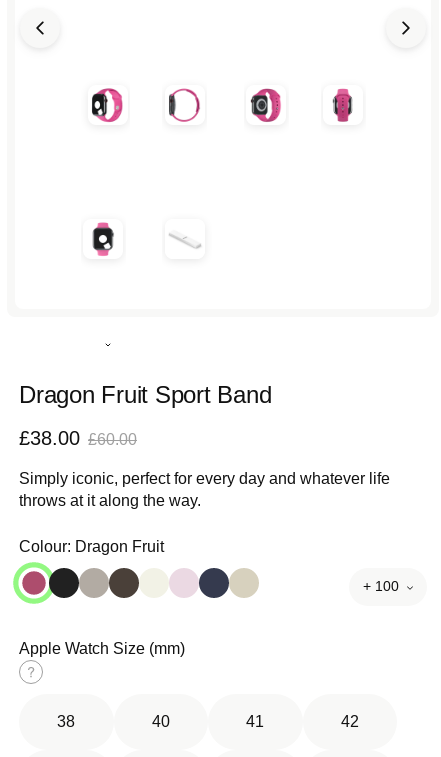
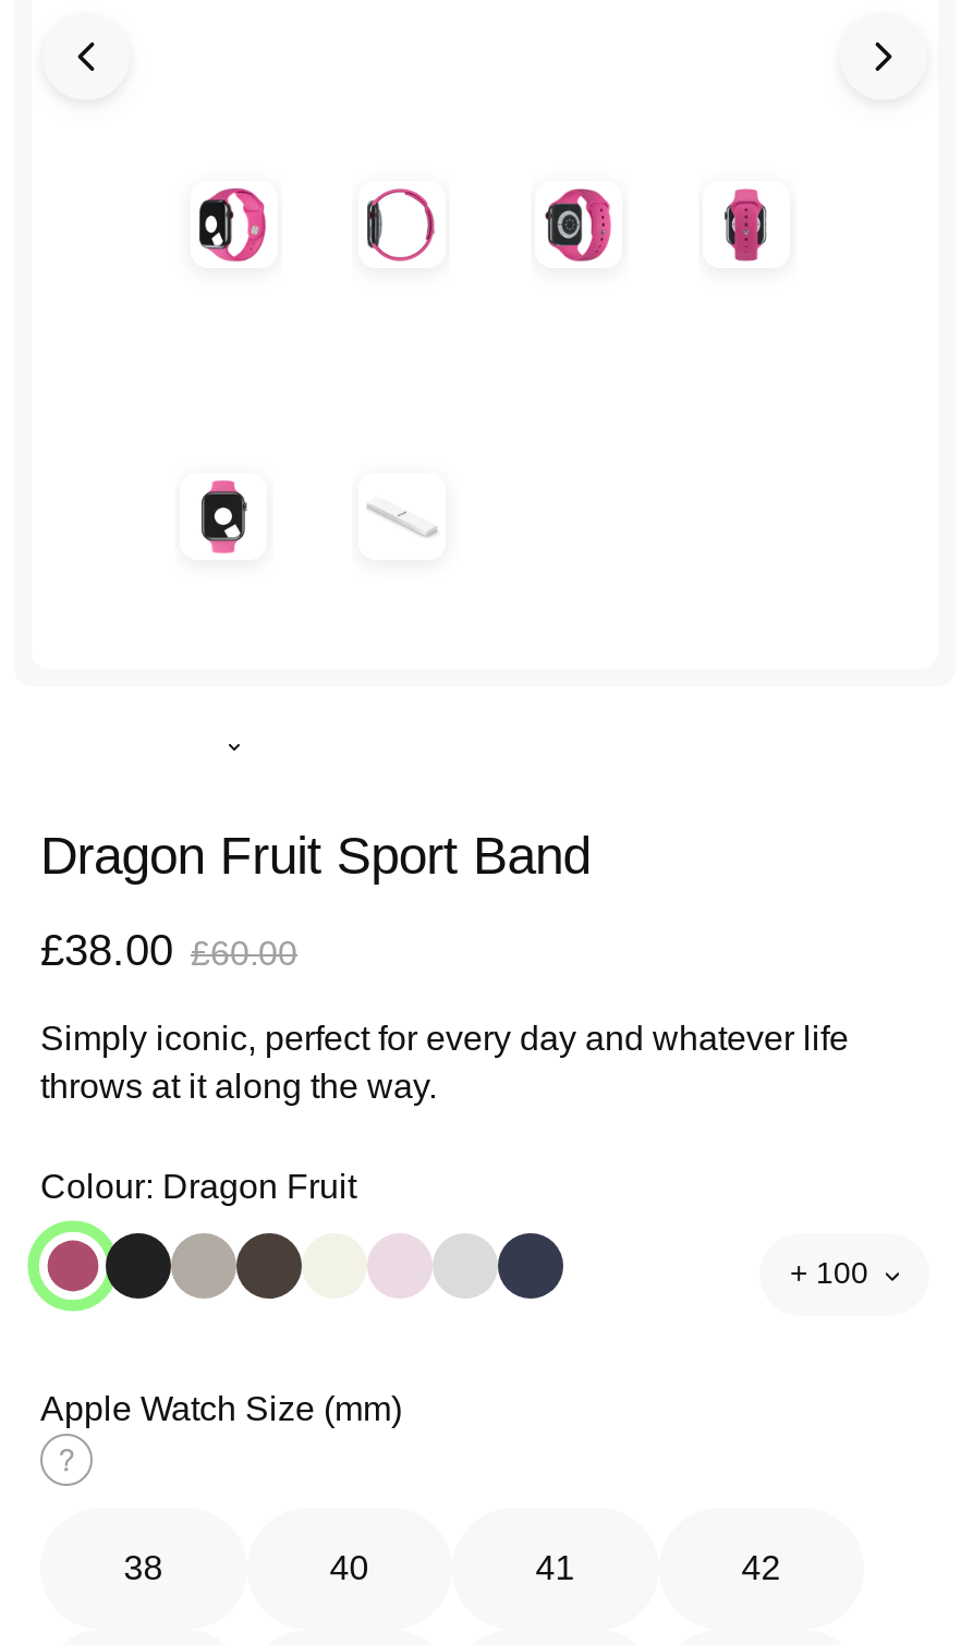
[198,567,259,599] [image] -> [433,1231,565,1301] [image]

